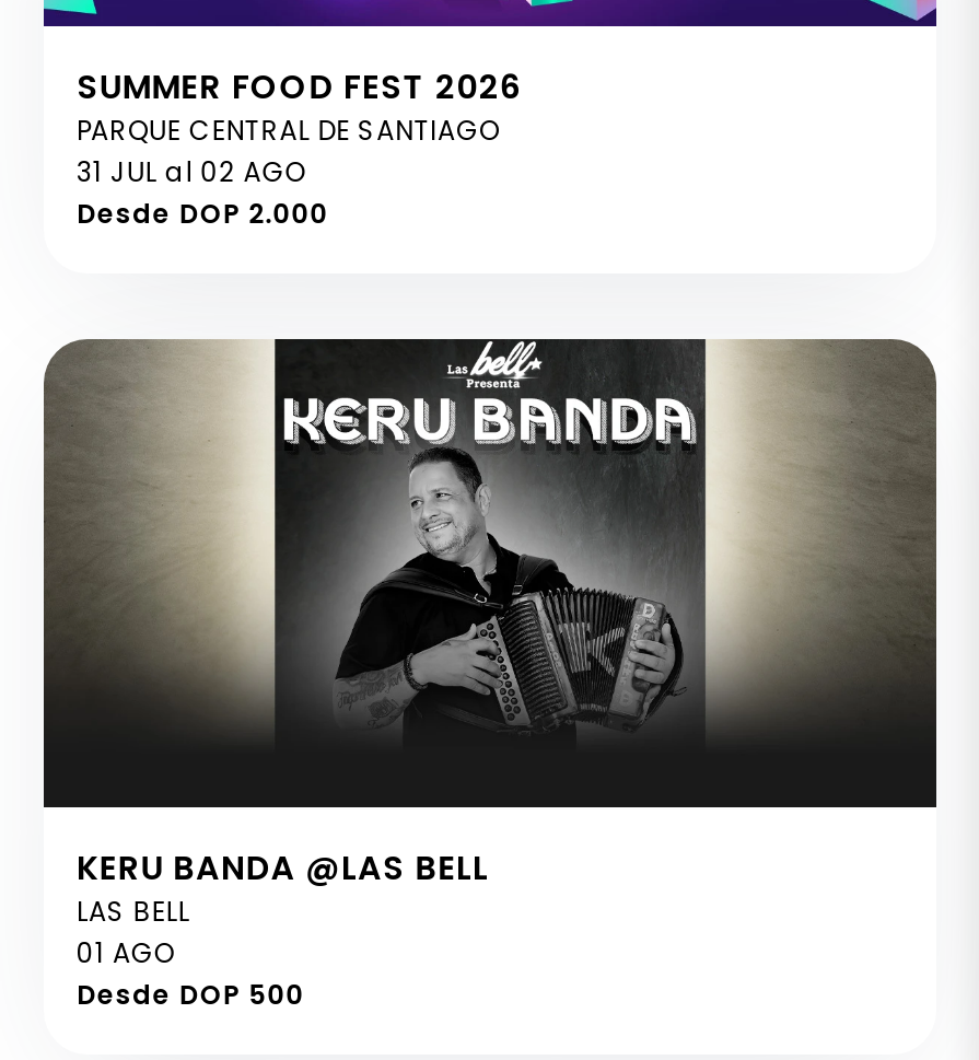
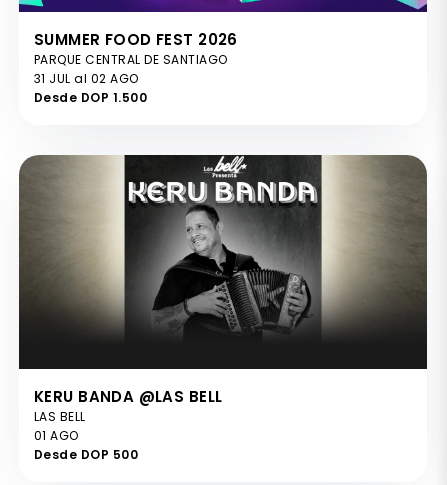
[77,194,329,231] Desde DOP 2.000 -> [34,88,147,105] Desde DOP 1.500

